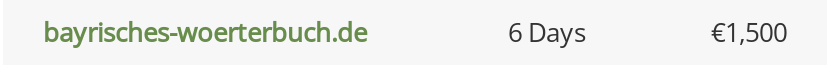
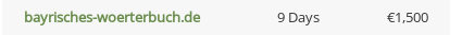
[508,14,586,50] 6 Days -> [277,7,319,27] 9 Days

